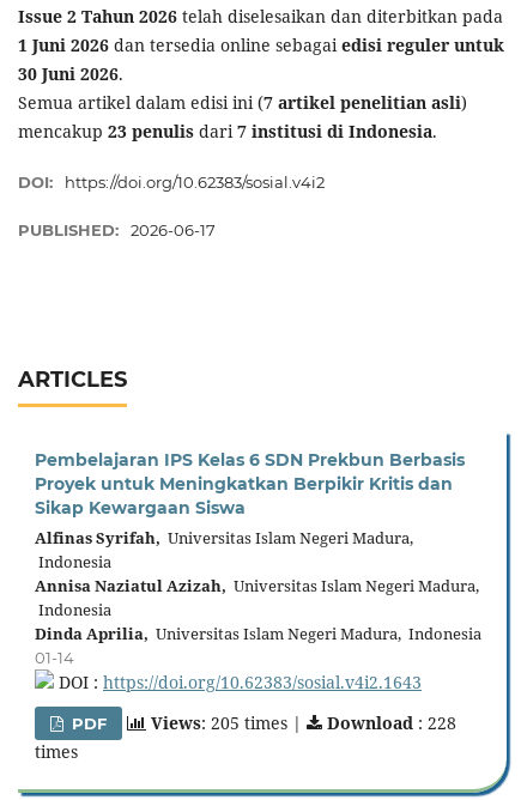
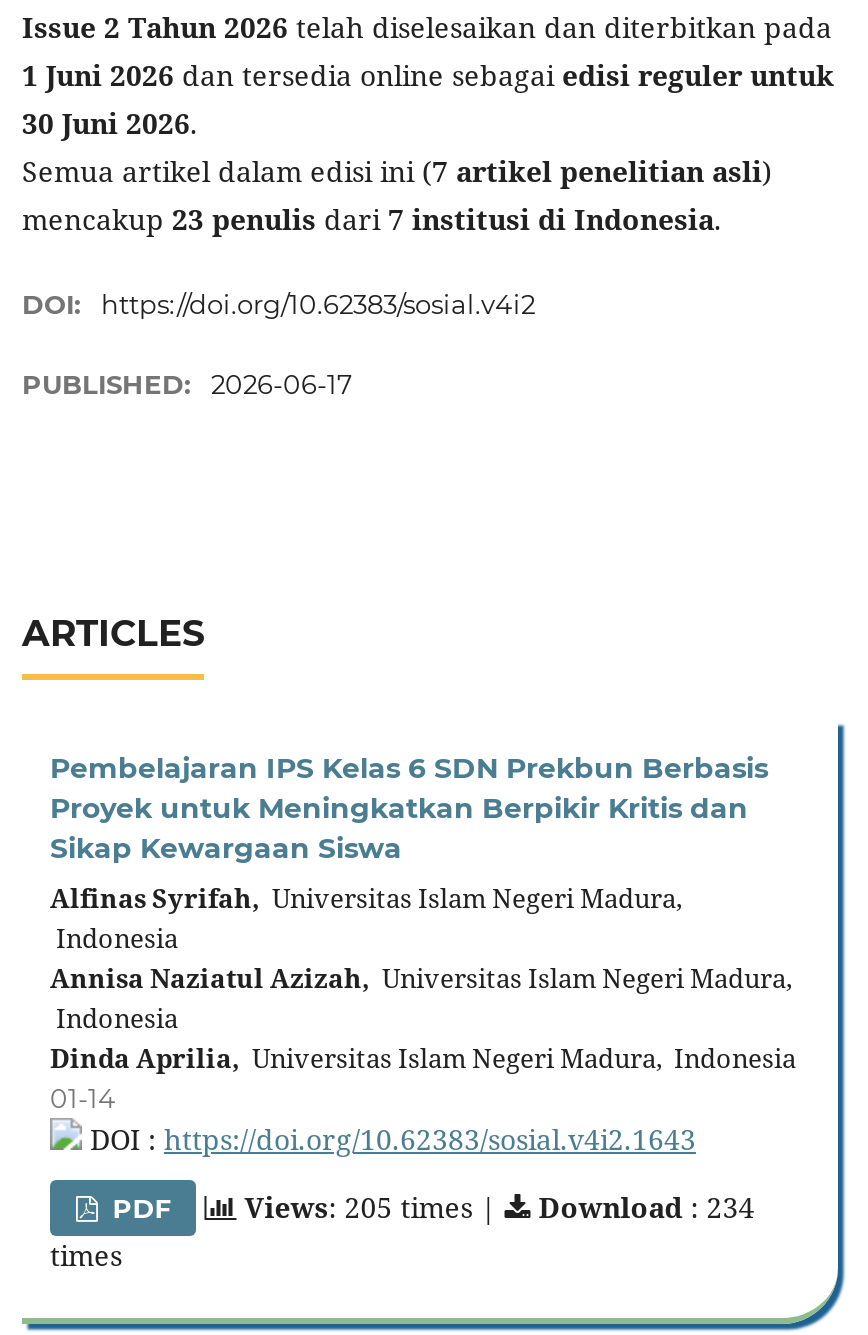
[327,711,457,734] Download: 228 -> [538,1188,754,1226] Download: 234

